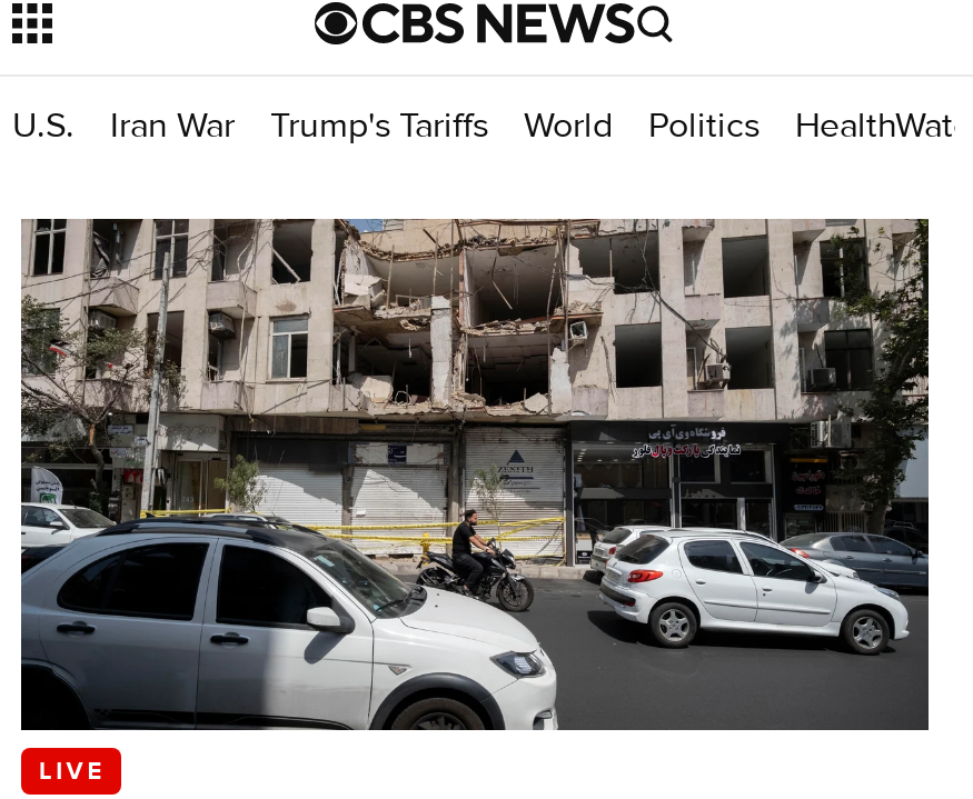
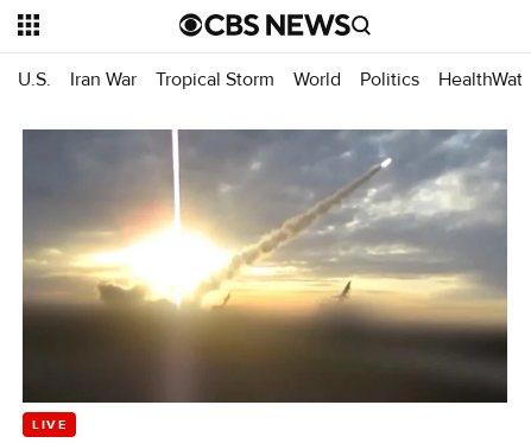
[270,102,488,147] Trump's Tariffs -> [156,67,274,91] Tropical Storm
[19,217,931,730] [image] -> [21,128,508,404] [image]

